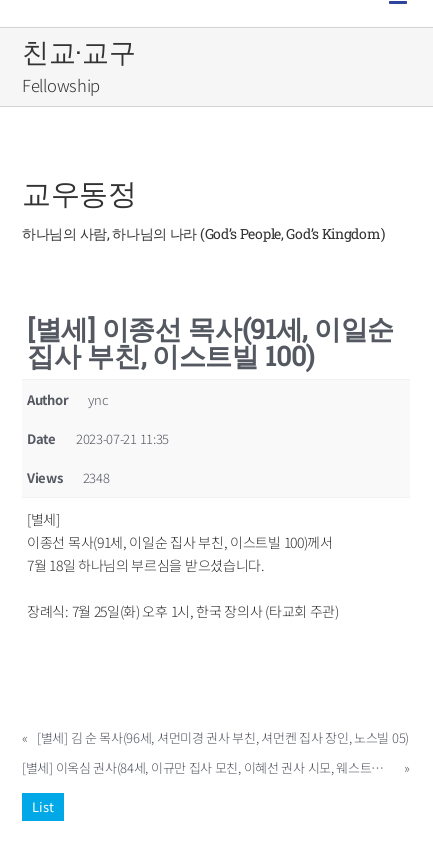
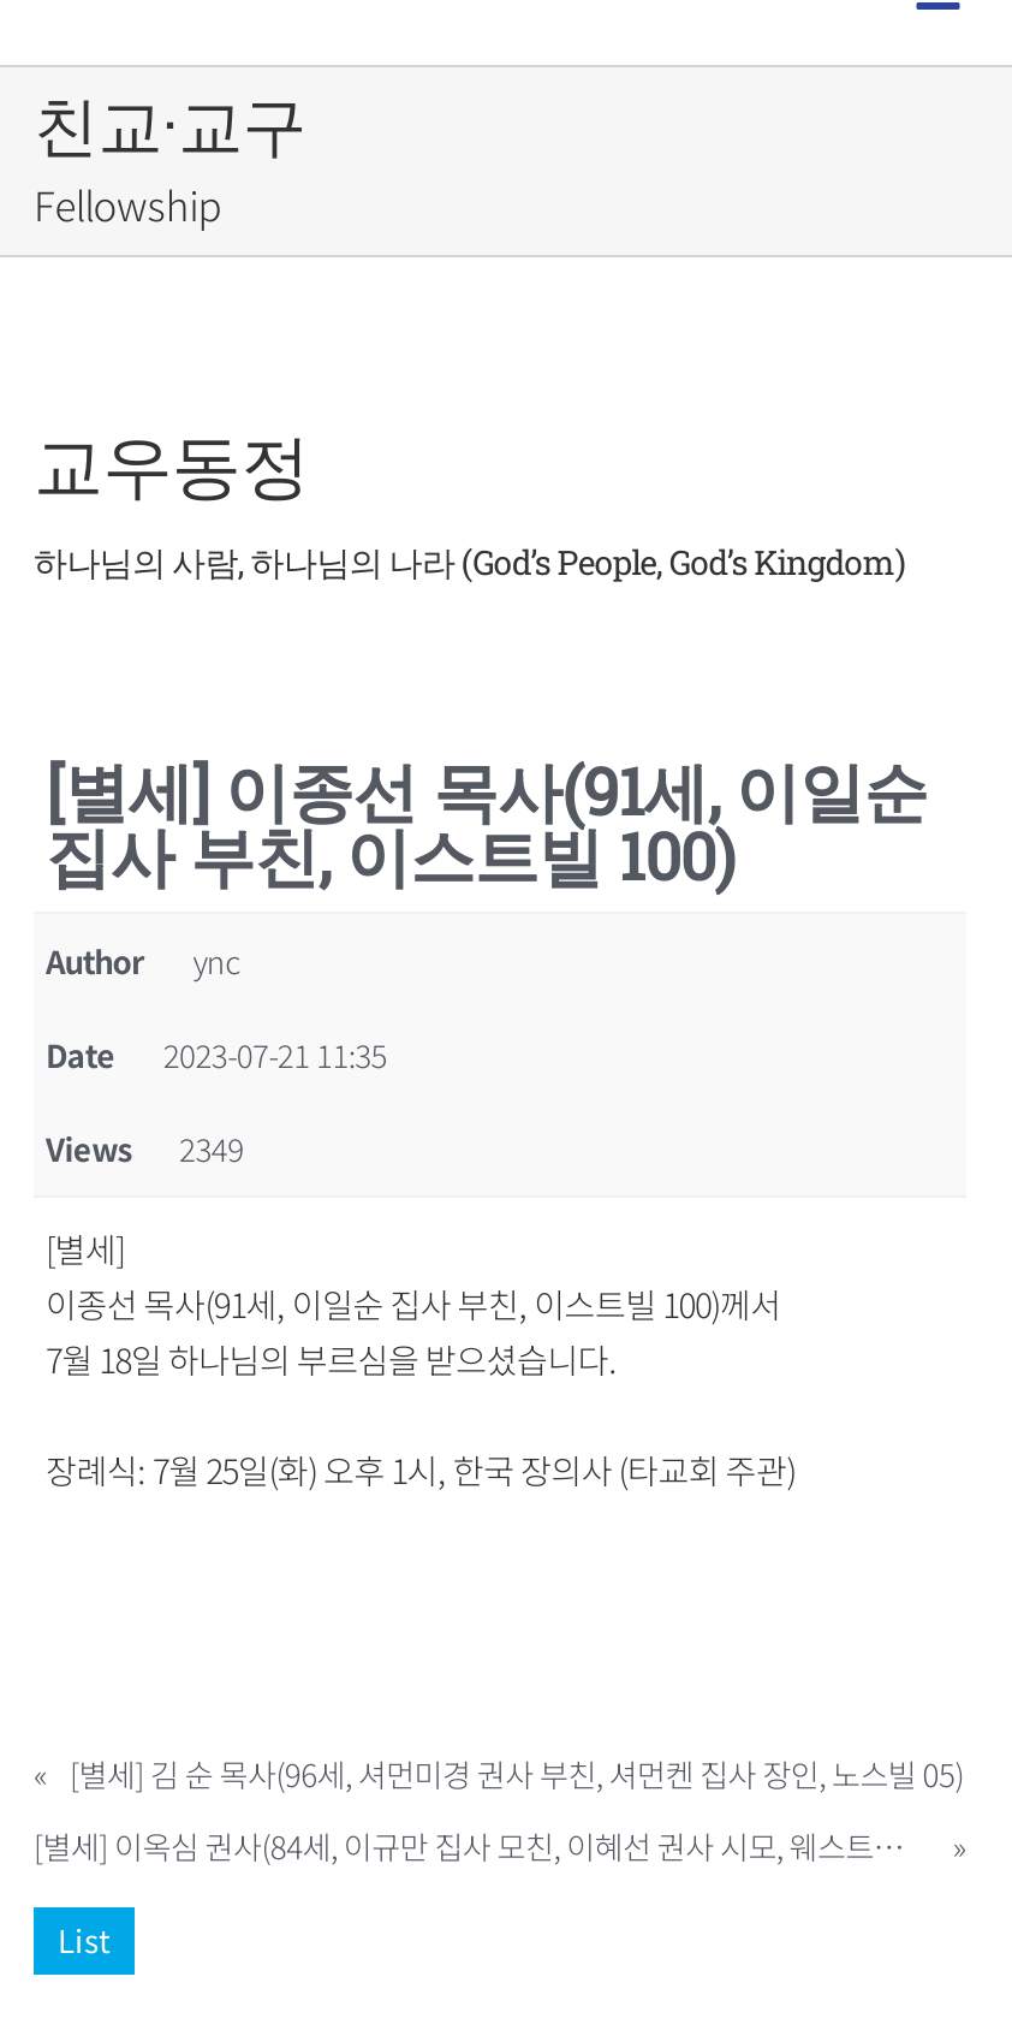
[27,468,109,487] Views 2348 -> [46,1124,244,1170] Views 2349

